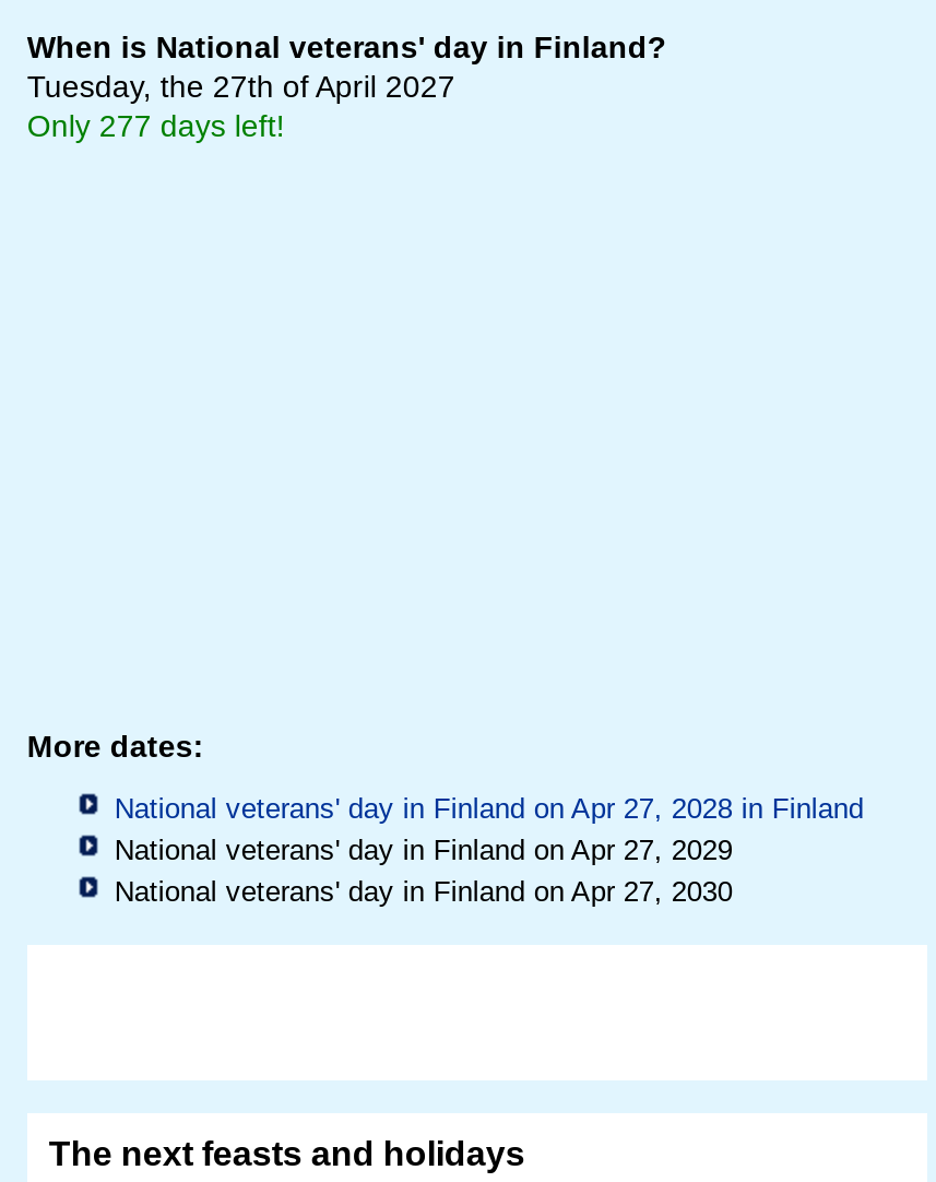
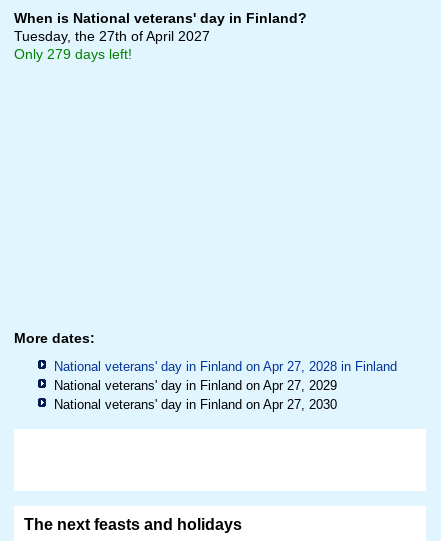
[27,107,285,142] Only 277 days left! -> [14,46,132,62] Only 279 days left!

